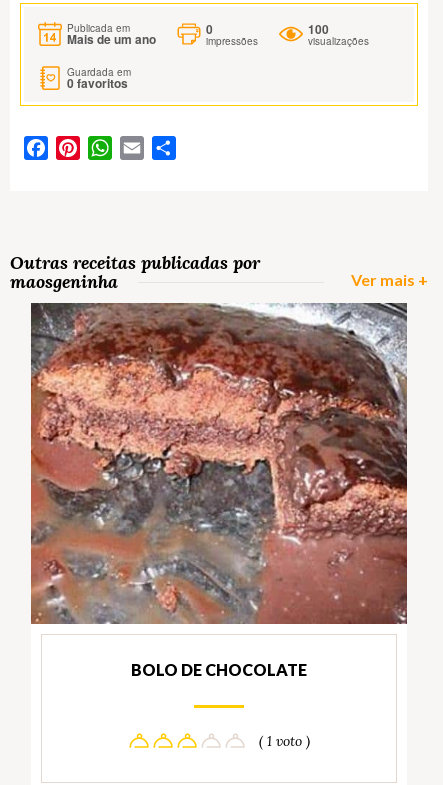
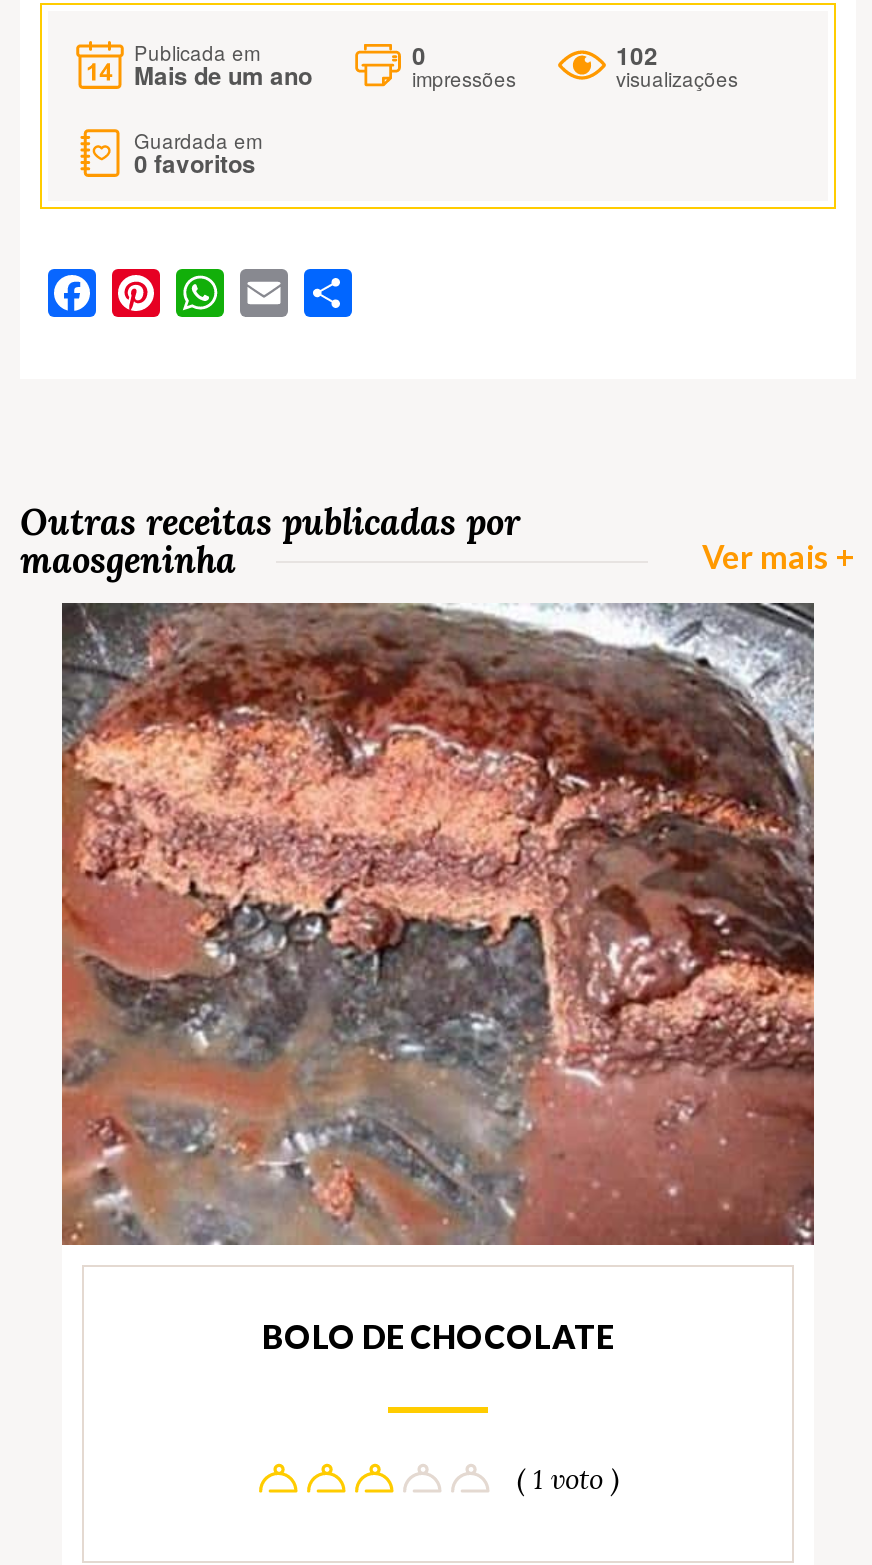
[308,20,329,38] 100 -> [616,38,658,74] 102

